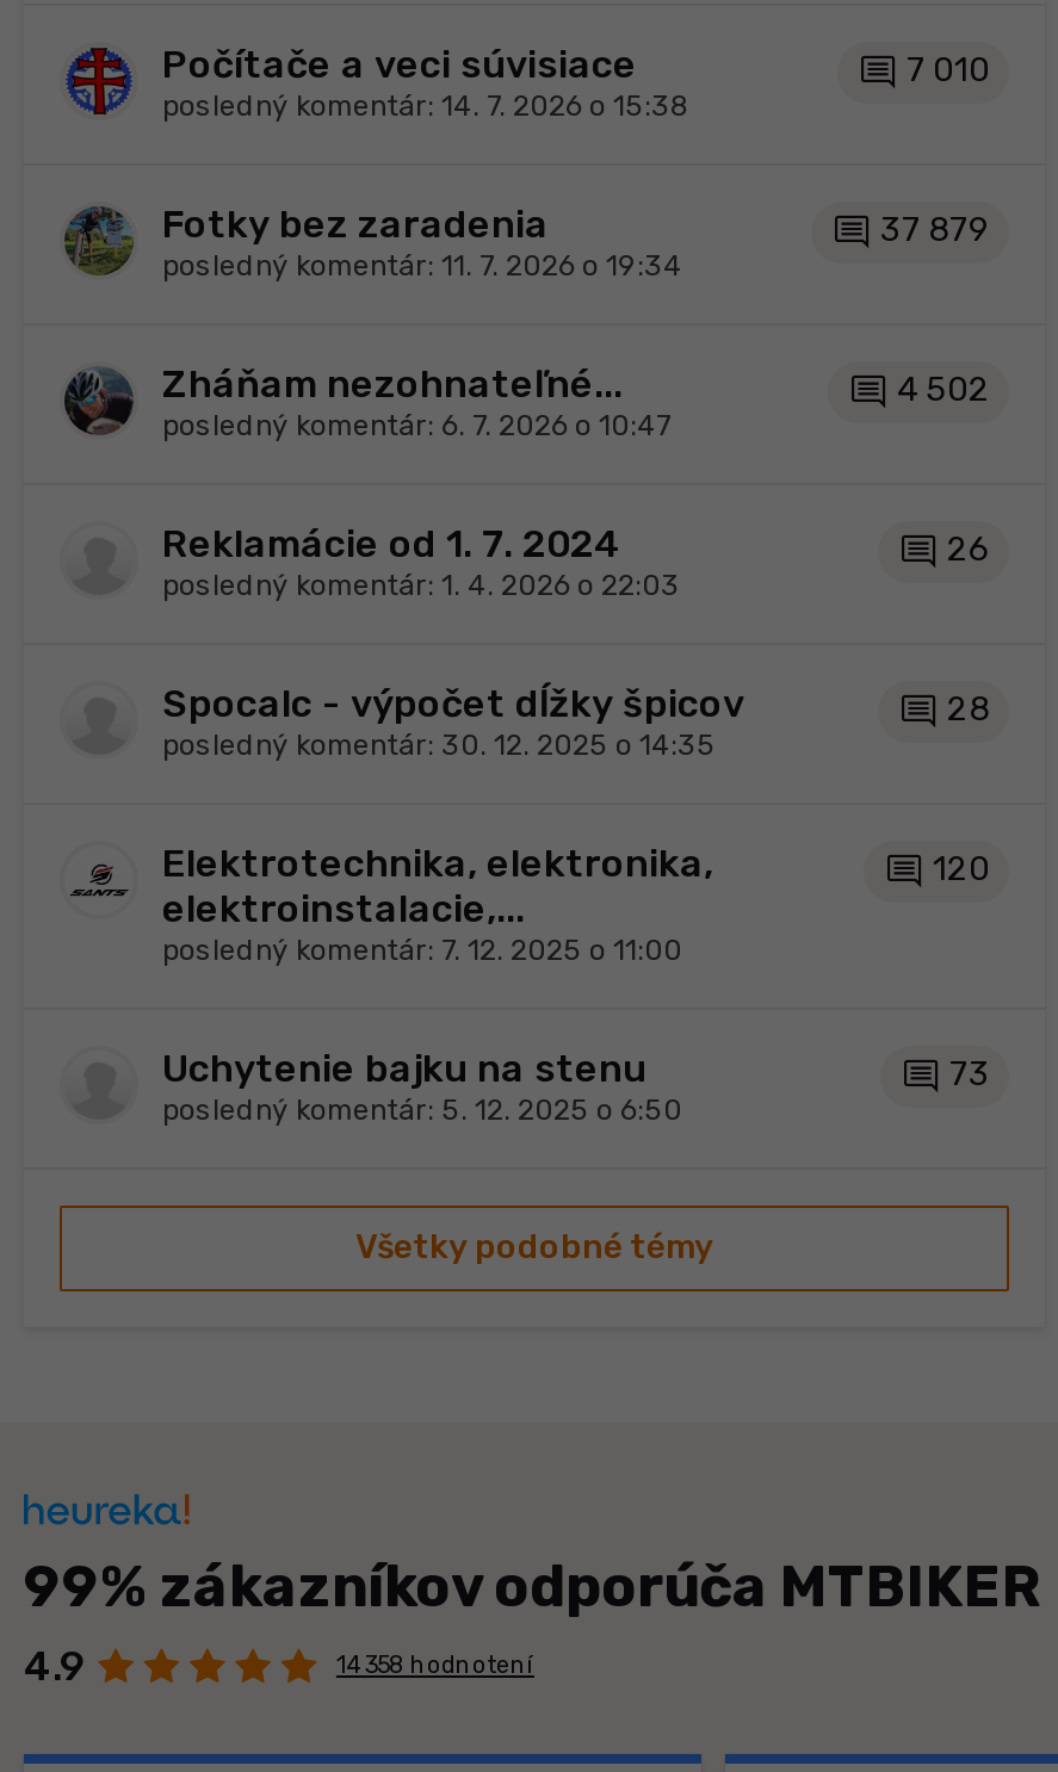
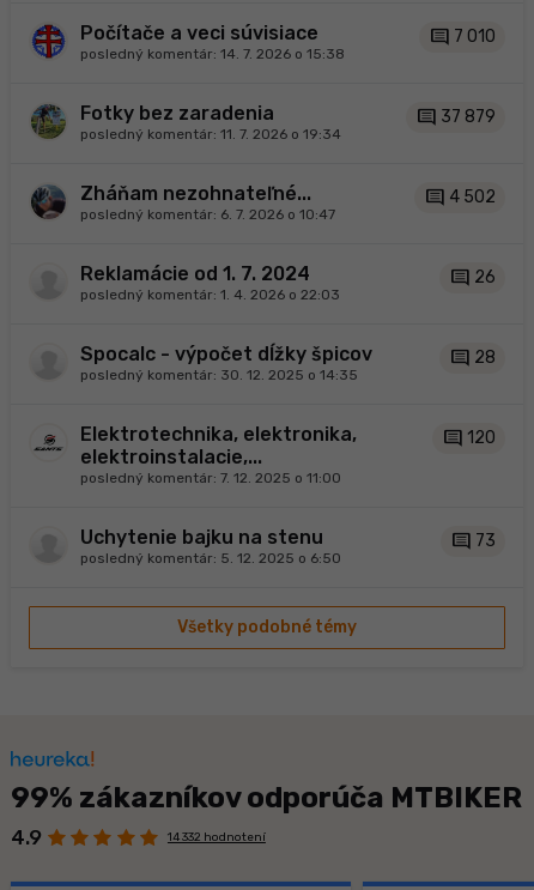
[336,1652,534,1681] 14 358 hodnotení -> [168,830,266,845] 14 332 hodnotení

